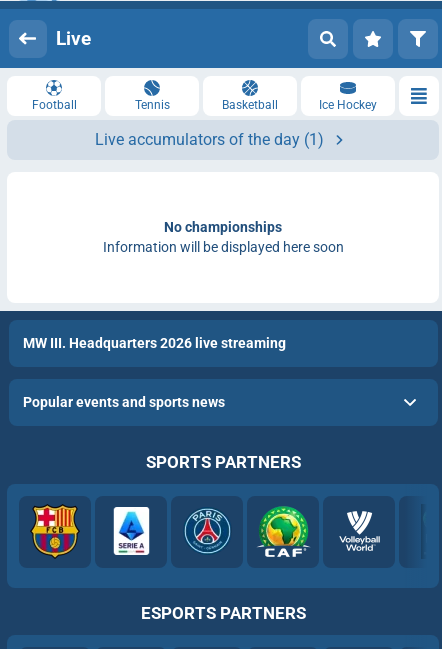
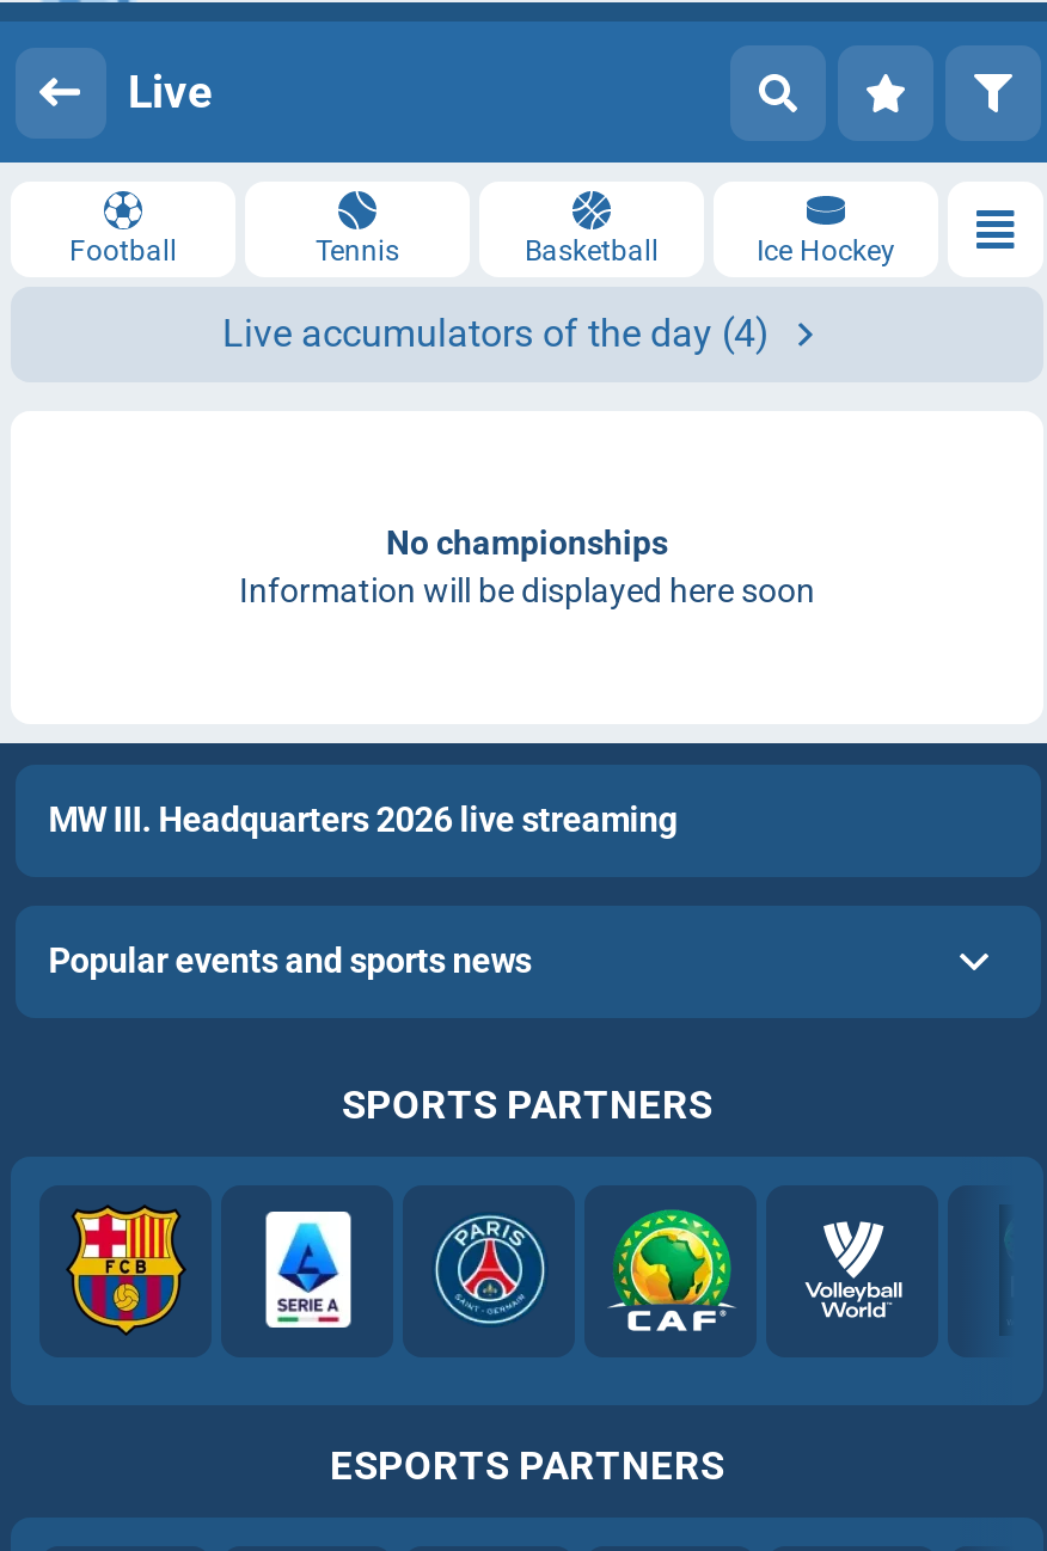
[95,130,324,149] Live accumulators of the day (1) -> [222,311,770,356] Live accumulators of the day (4)

